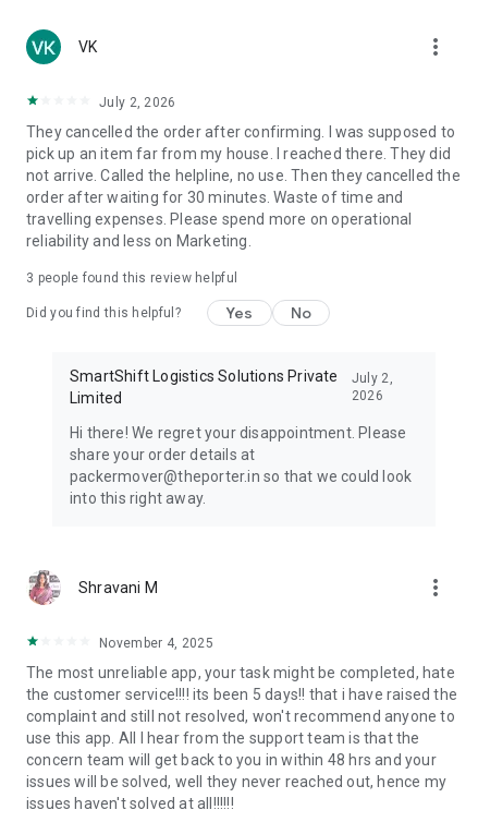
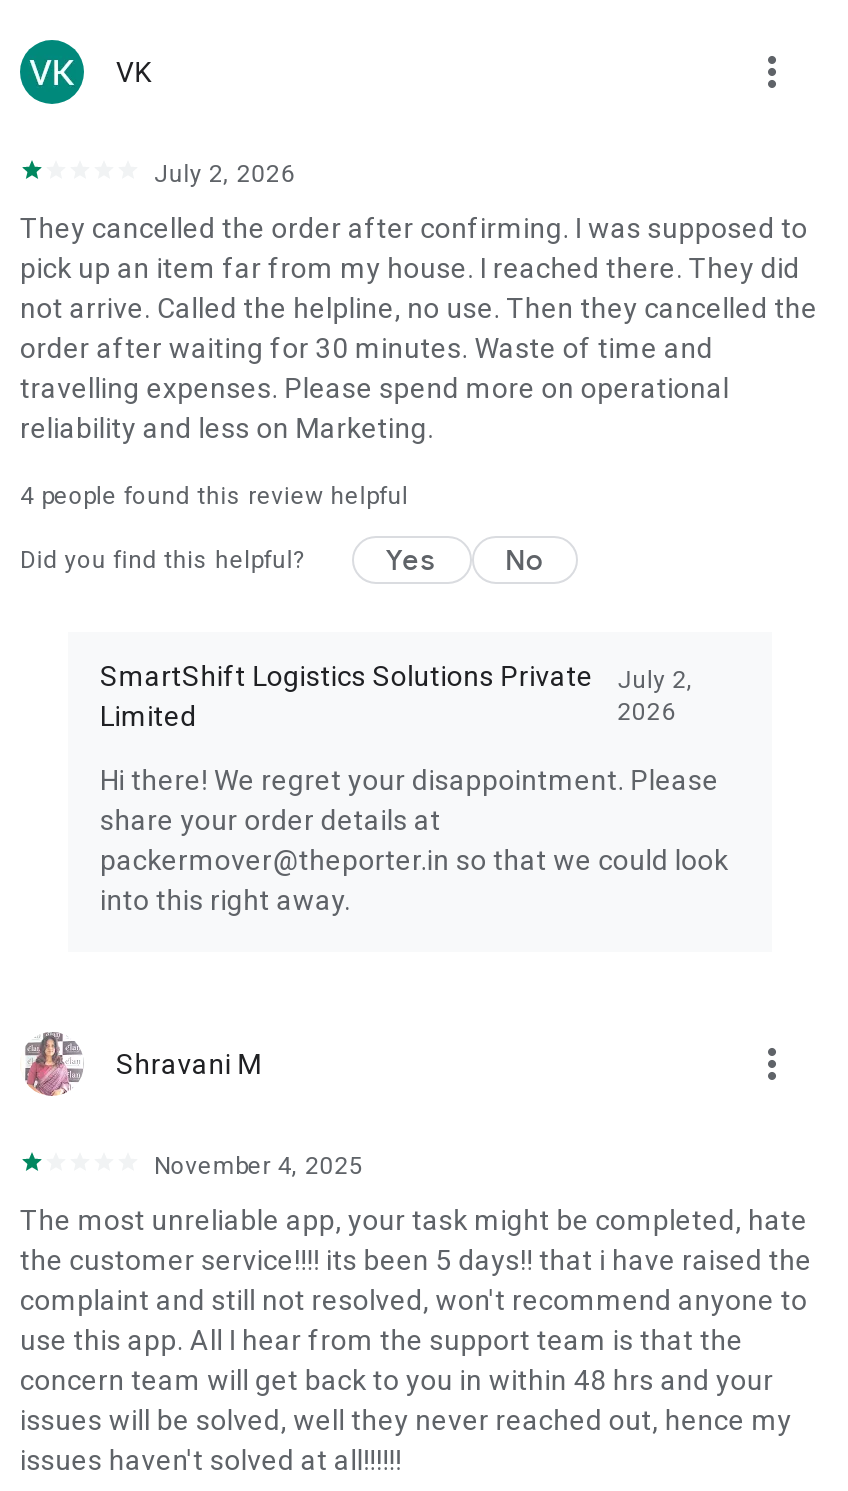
[26,270,238,286] 3 people found this review helpful -> [20,482,408,510] 4 people found this review helpful

